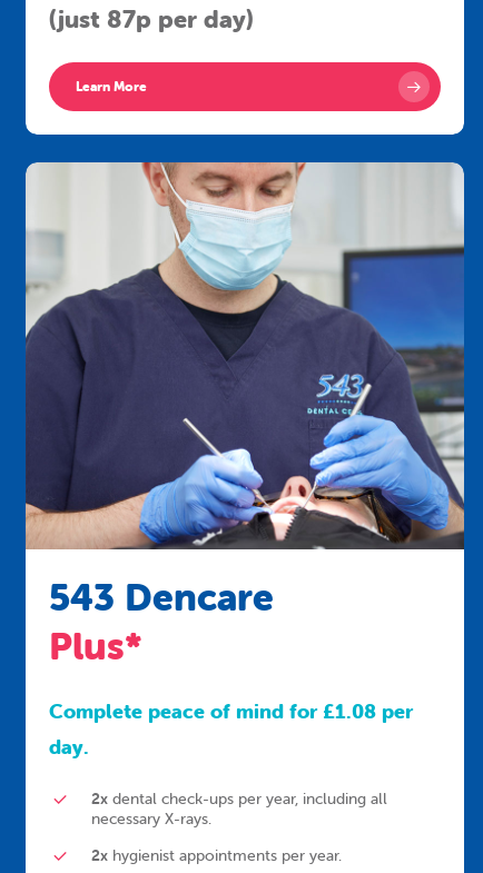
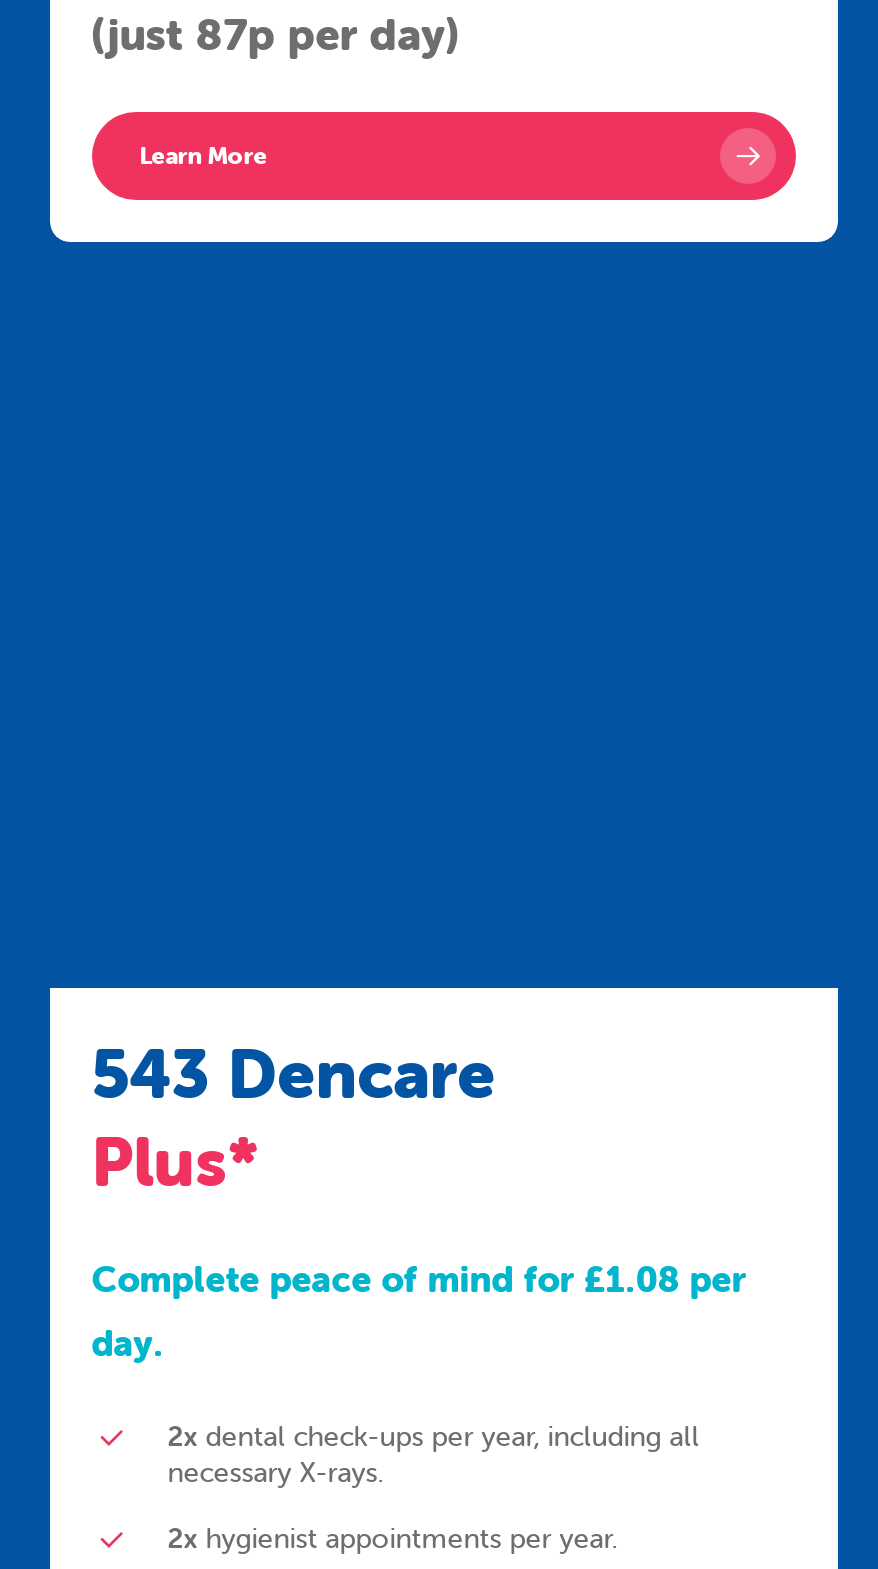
[24,161,465,550] [image] -> none

